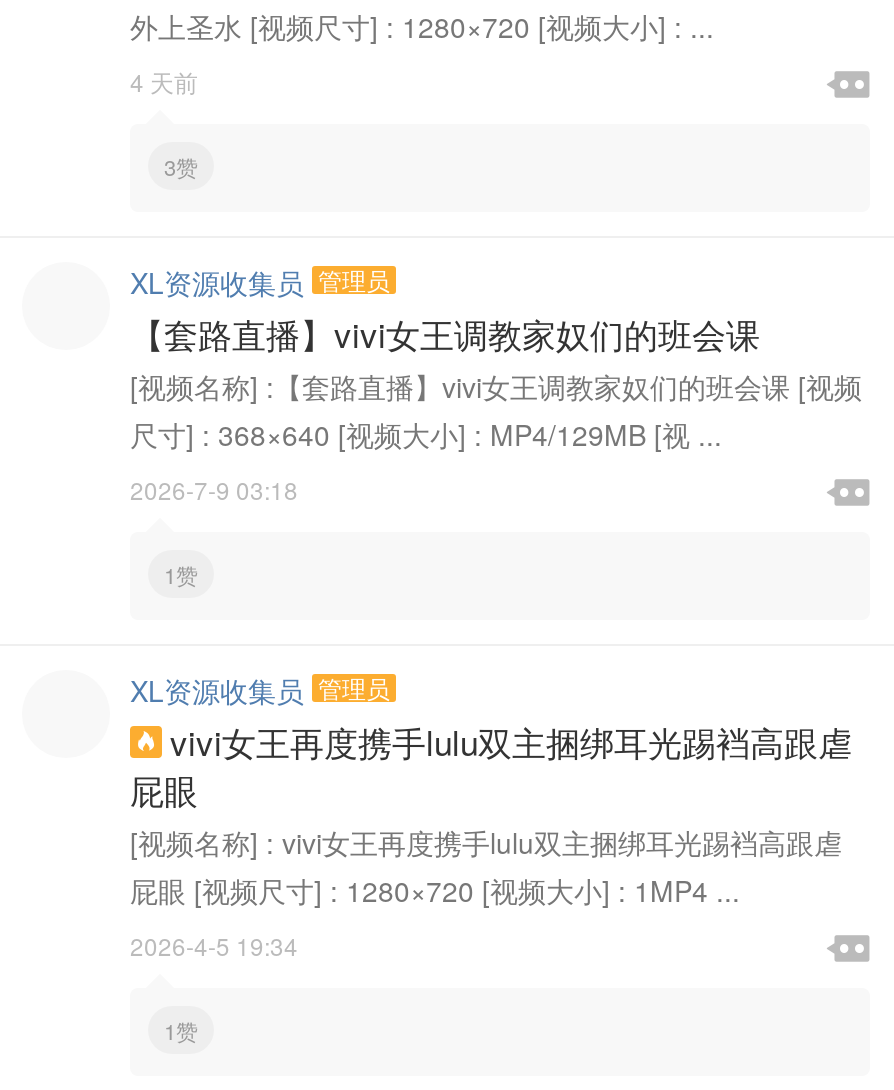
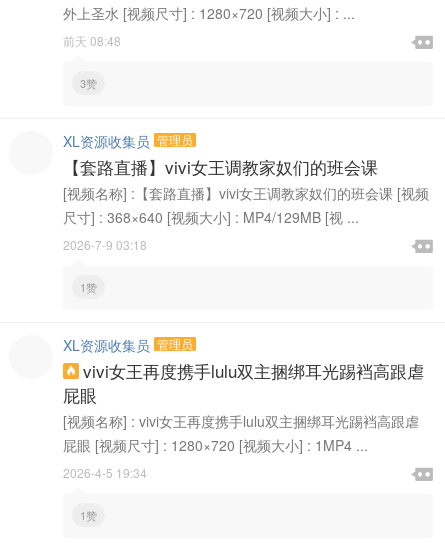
[130,64,198,98] 4 天前 -> [63,32,121,49] 前天 08:48

